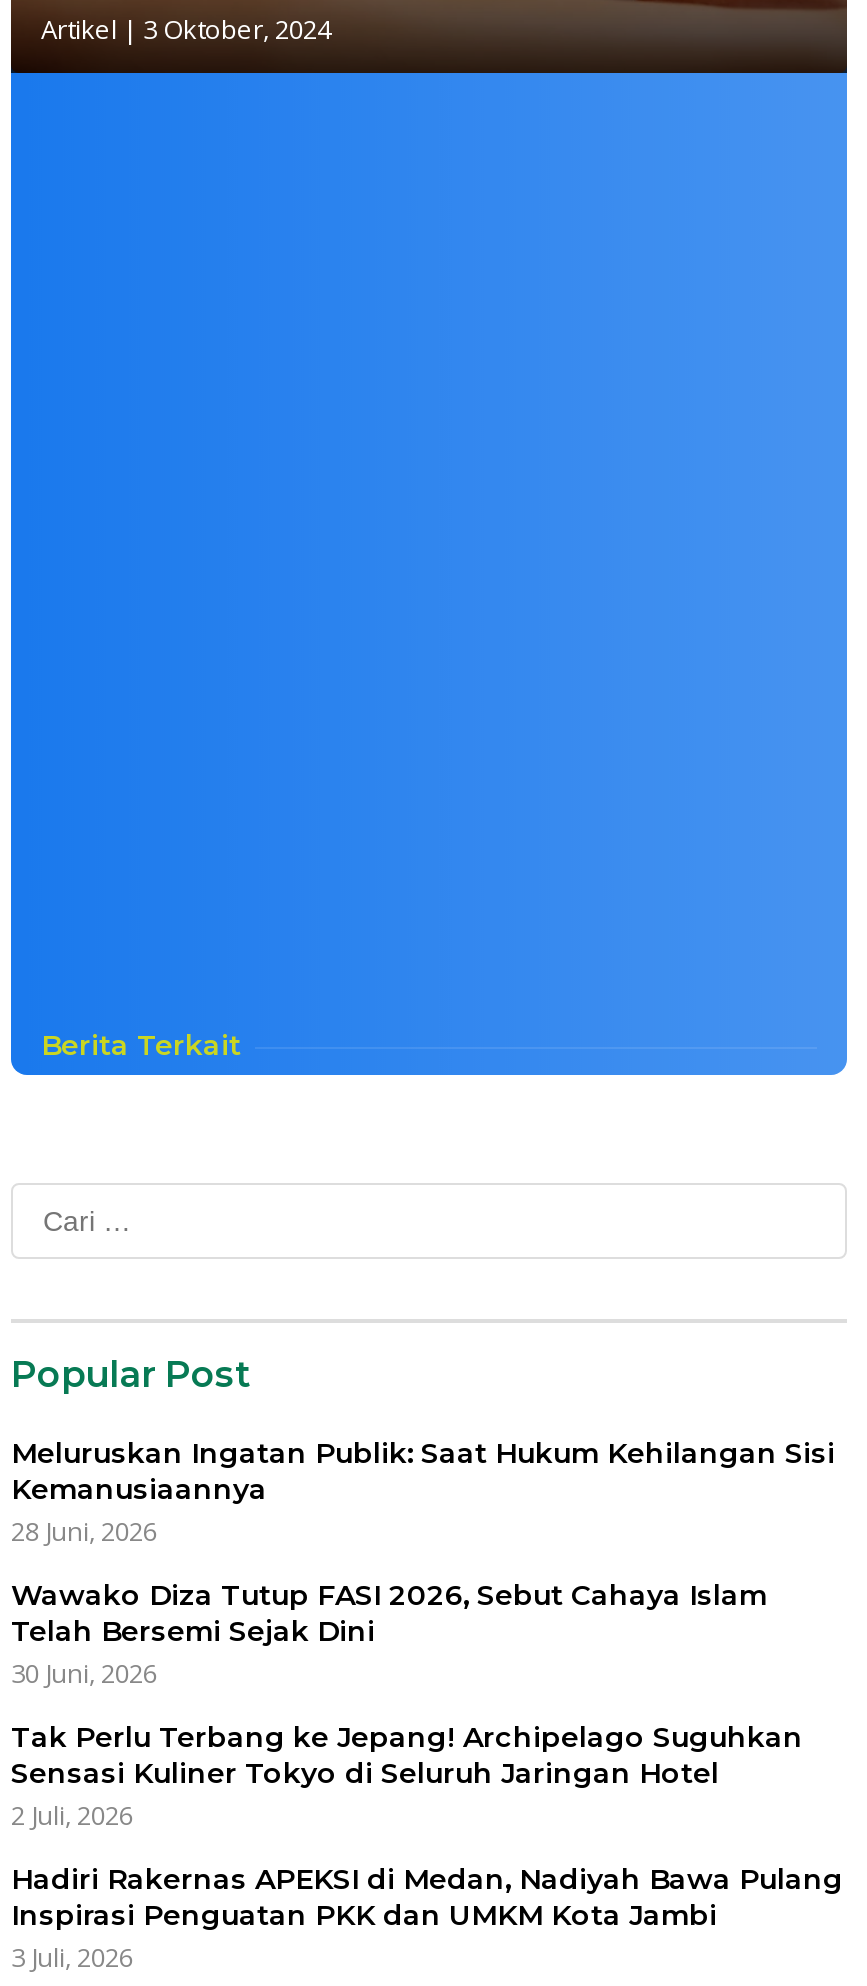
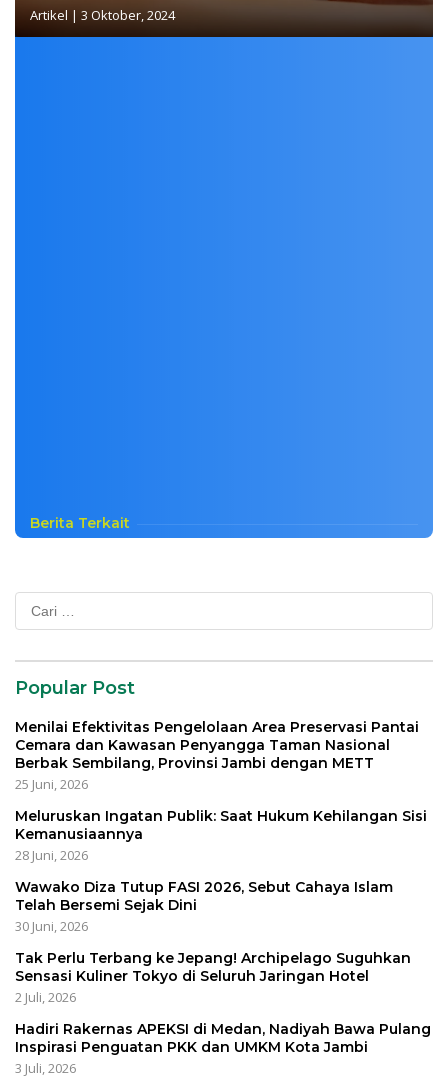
none -> [15,718,419,793] Menilai Efektivitas Pengelolaan Area Preservasi Pantai | Cemara dan Kawasan Penyangga Taman Nasional | Berbak Sembilang, Provinsi Jambi dengan METT | 25 Juni, 2026

